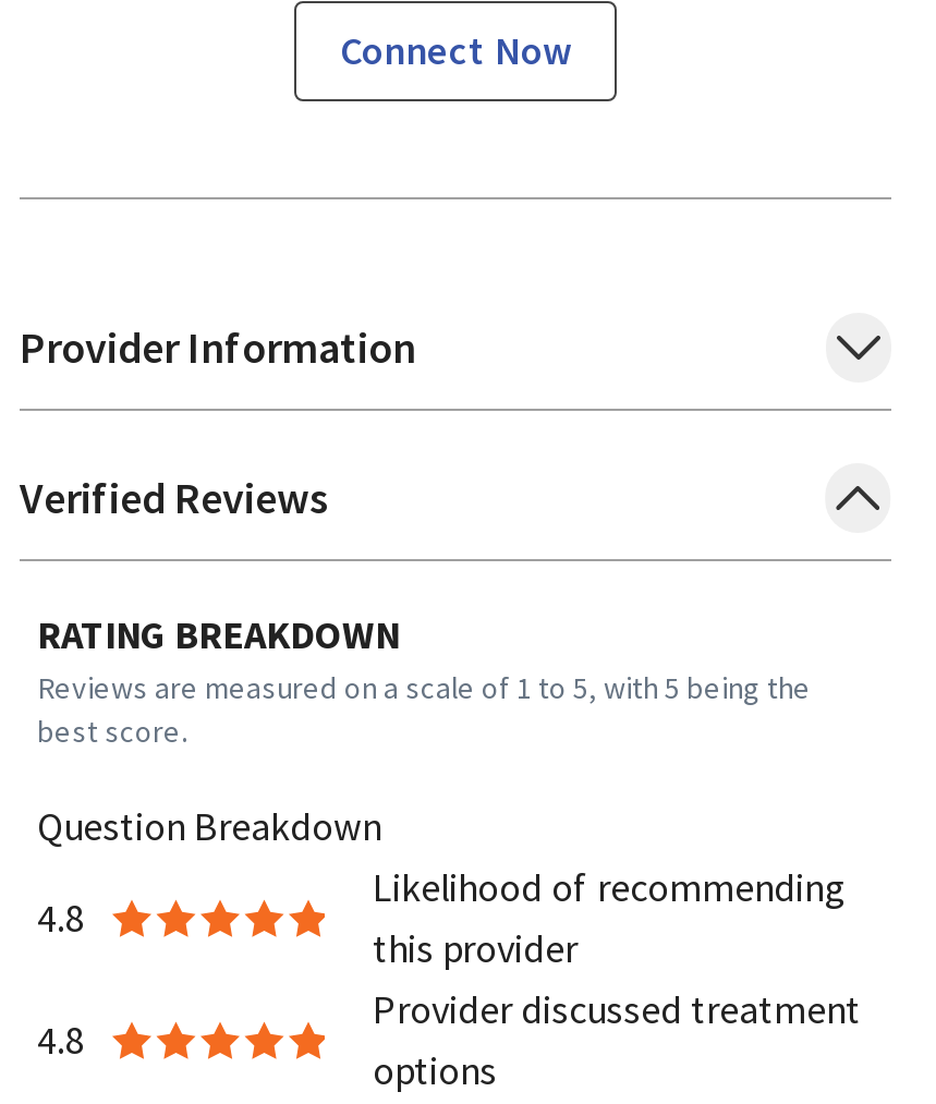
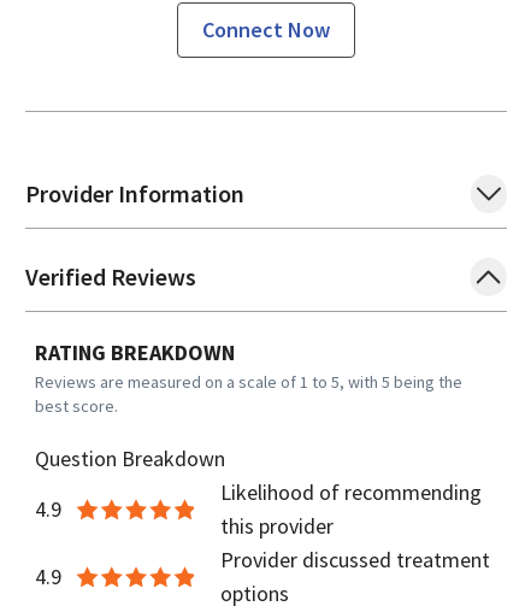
[37,893,85,943] 4.8 -> [35,495,61,523] 4.9
[37,1015,85,1065] 4.8 -> [35,563,61,590] 4.9

